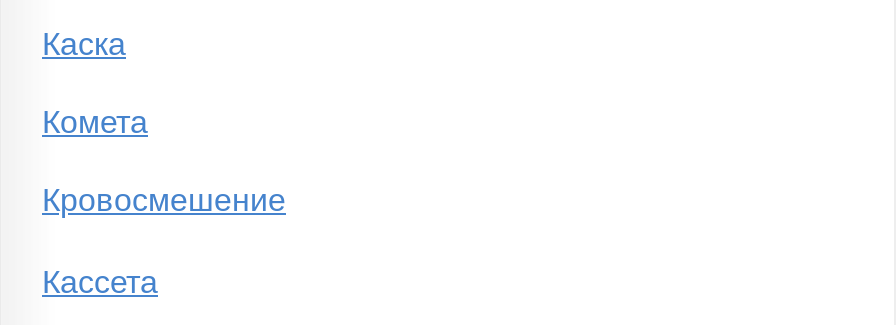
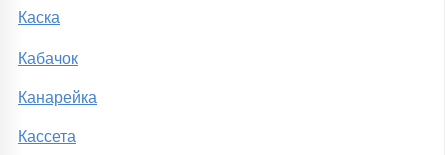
[42,104,148,138] Комета -> [18,49,78,66] Кабачок
[42,182,286,216] Кровосмешение -> [18,88,97,105] Канарейка

